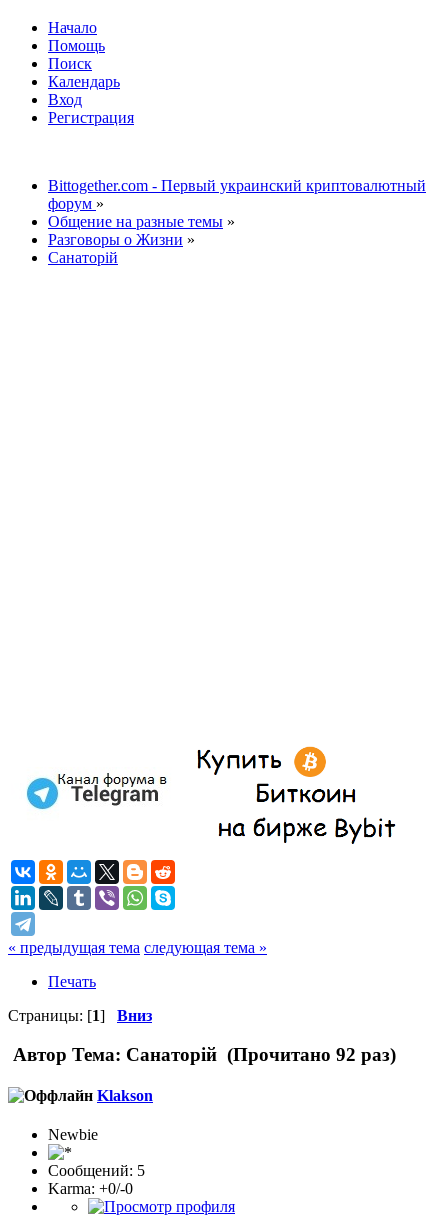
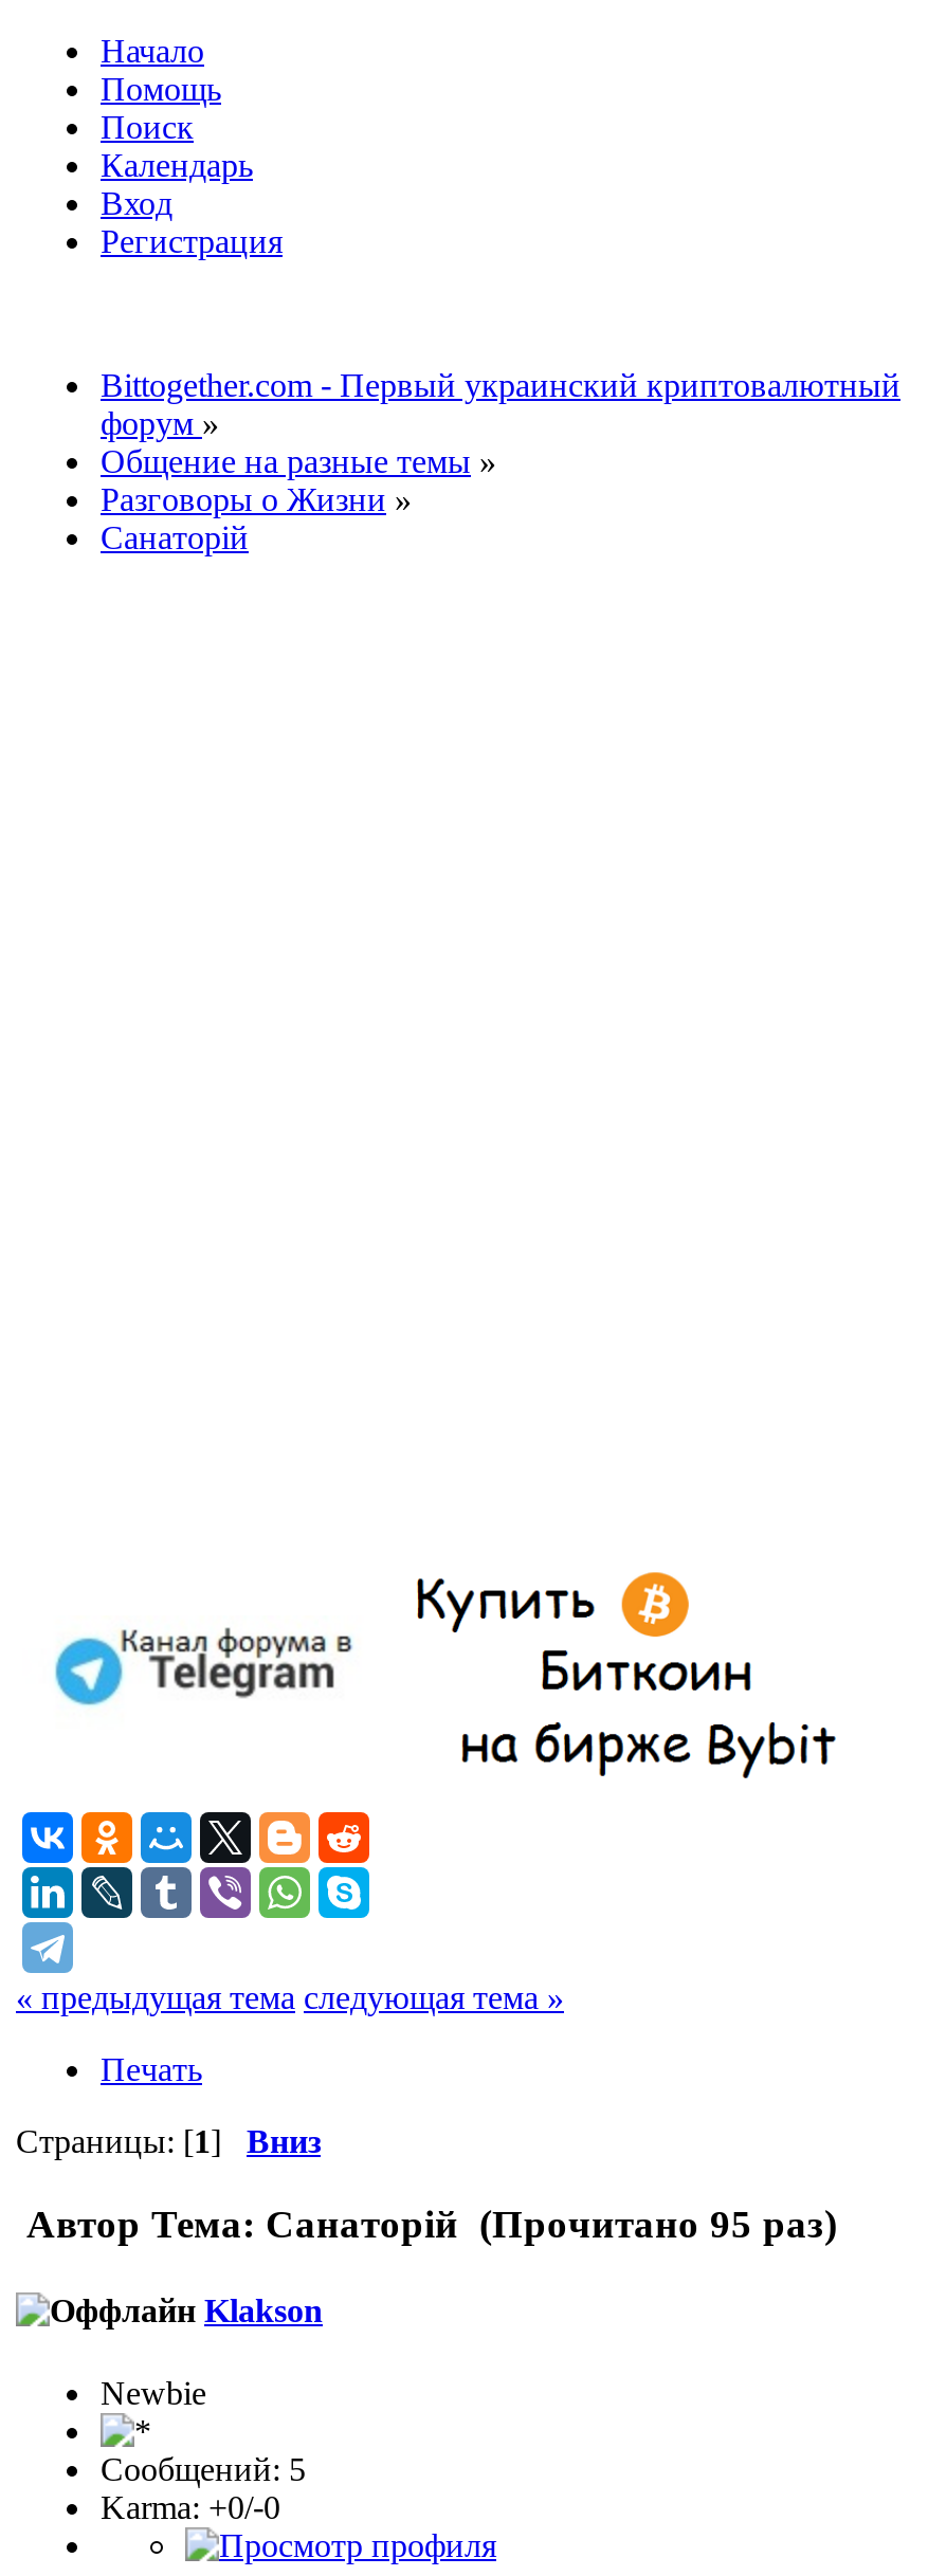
[13,1044,396,1065] Автор Тема: Санаторій (Прочитано 92 раз) -> [26,2201,837,2245] Автор Тема: Санаторій (Прочитано 95 раз)

